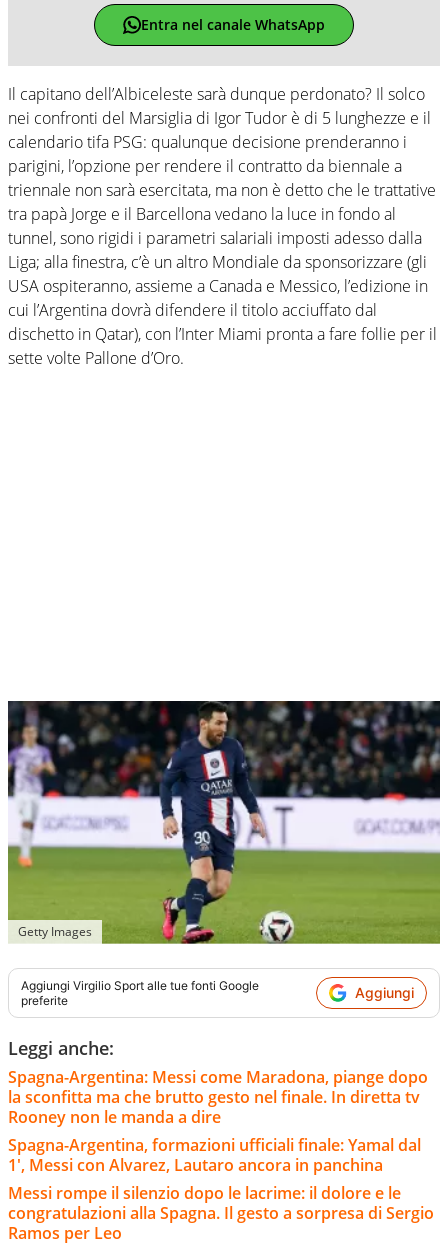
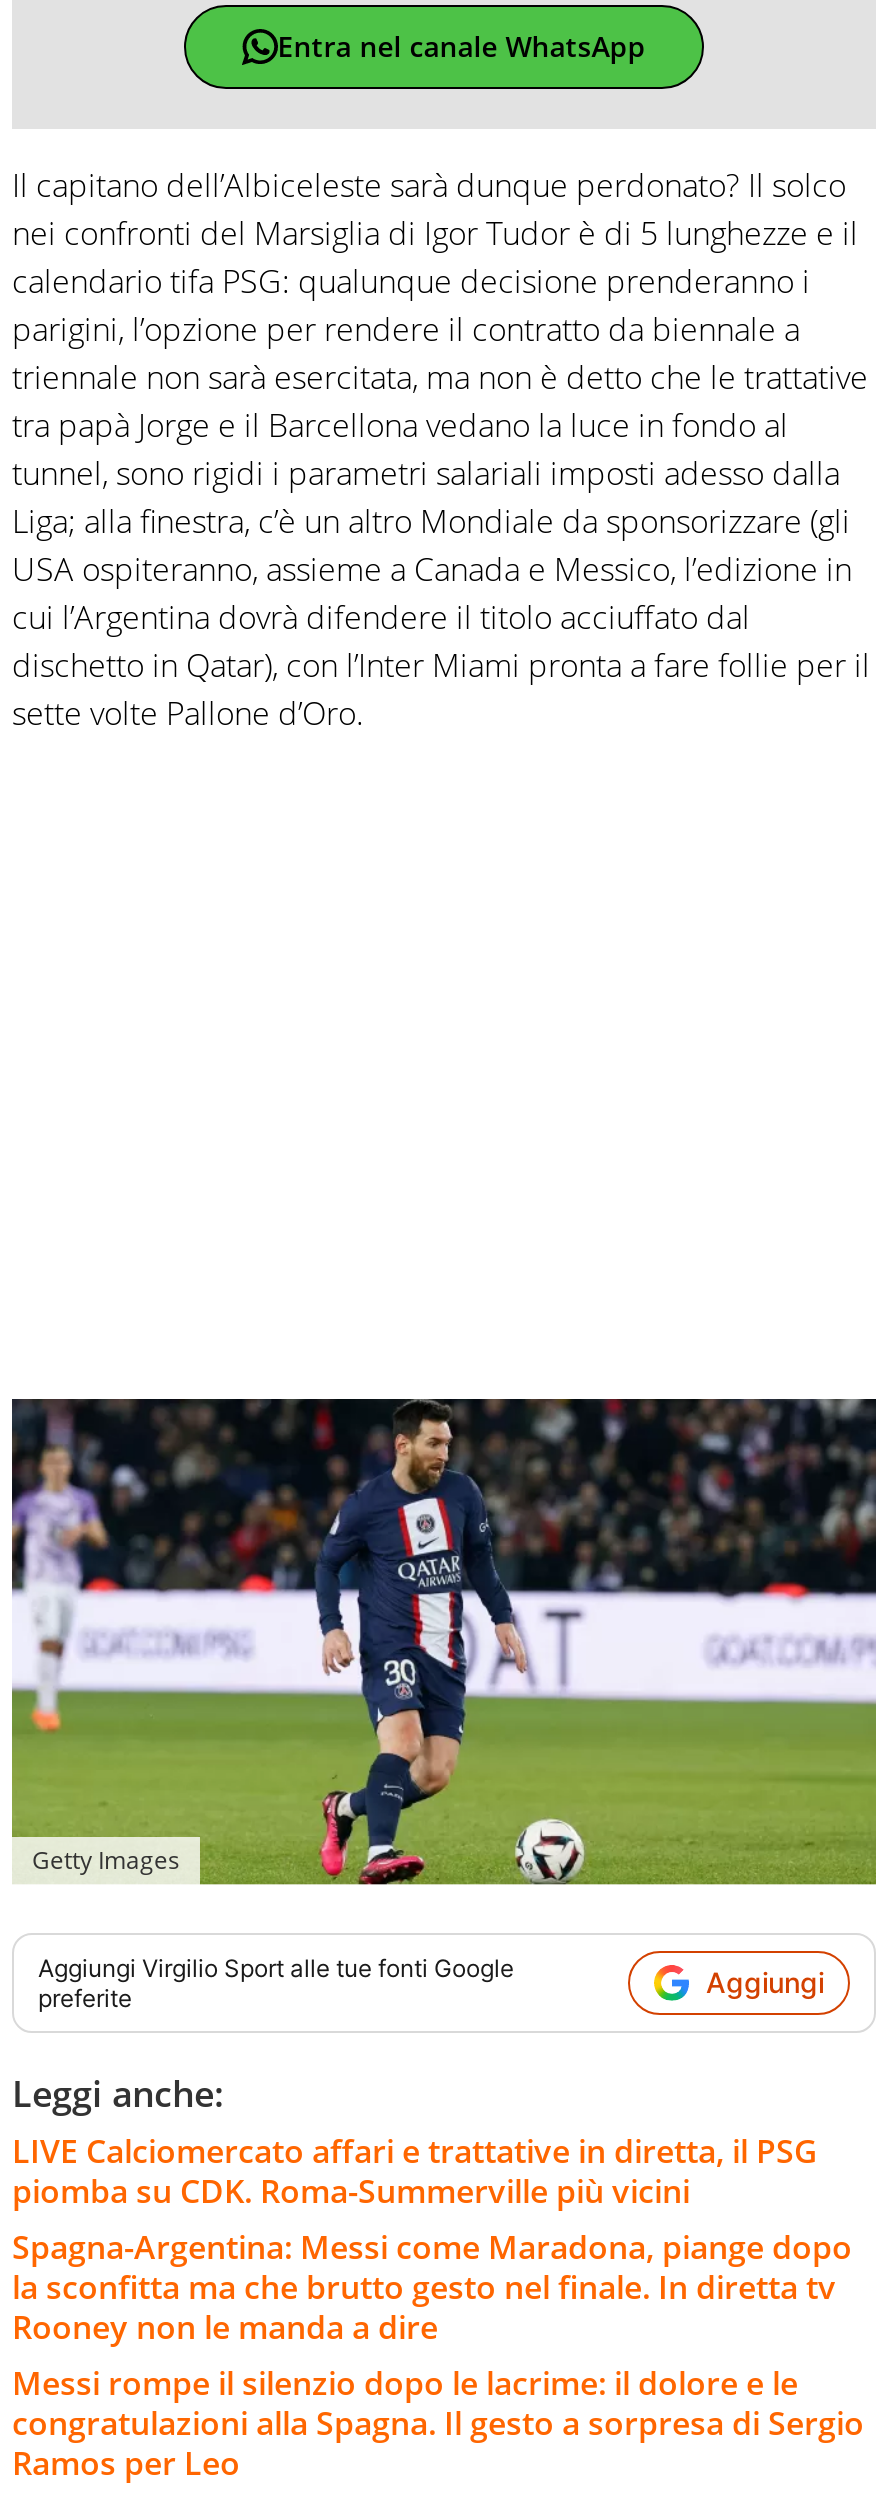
none -> [12,2129,818,2213] LIVE Calciomercato affari e trattative in diretta, il PSG | piomba su CDK. Roma-Summerville più vicini
moved [8,1066,428,1128] -> [12,2225,852,2349]: Spagna-Argentina: Messi come Maradona, piange dopo | la sconfitta ma che brutto gesto nel finale. In diretta tv | Rooney non le manda a dire
[8,1134,421,1176] Spagna-Argentina, formazioni ufficiali finale: Yamal dal | 1', Messi con Alvarez, Lautaro ancora in panchina -> none

